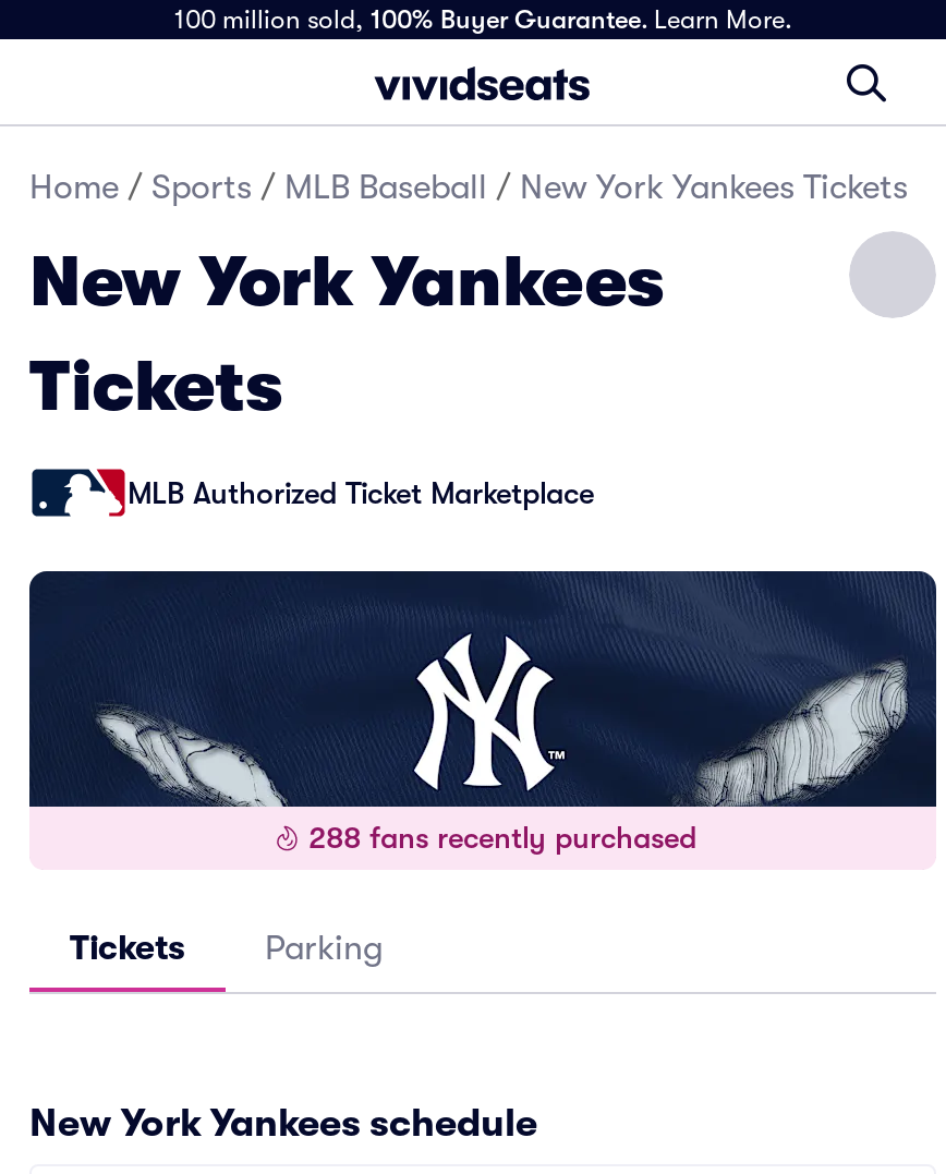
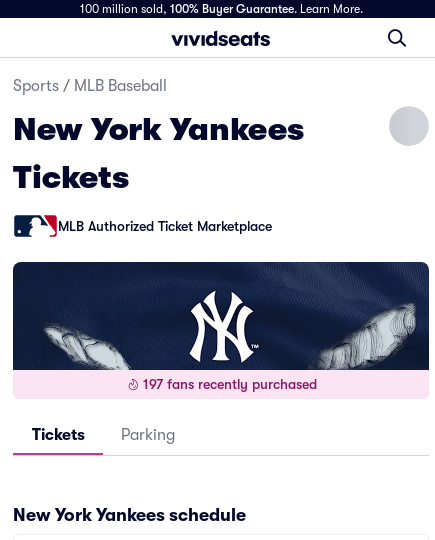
[29,168,908,207] Home / Sports / MLB Baseball / New York Yankees Tickets -> [13,77,167,95] Sports / MLB Baseball
[308,820,696,855] 288 fans recently purchased -> [143,376,317,392] 197 fans recently purchased

